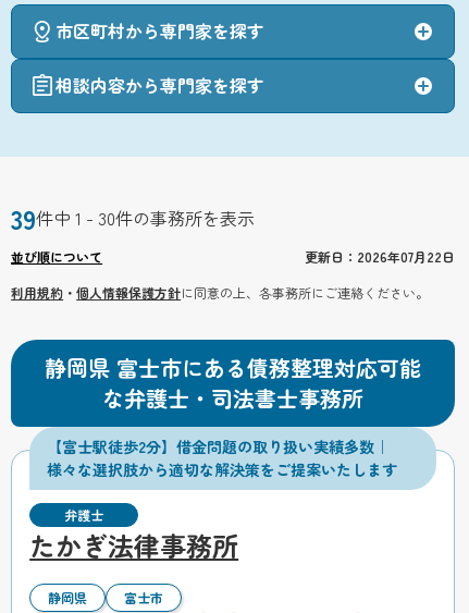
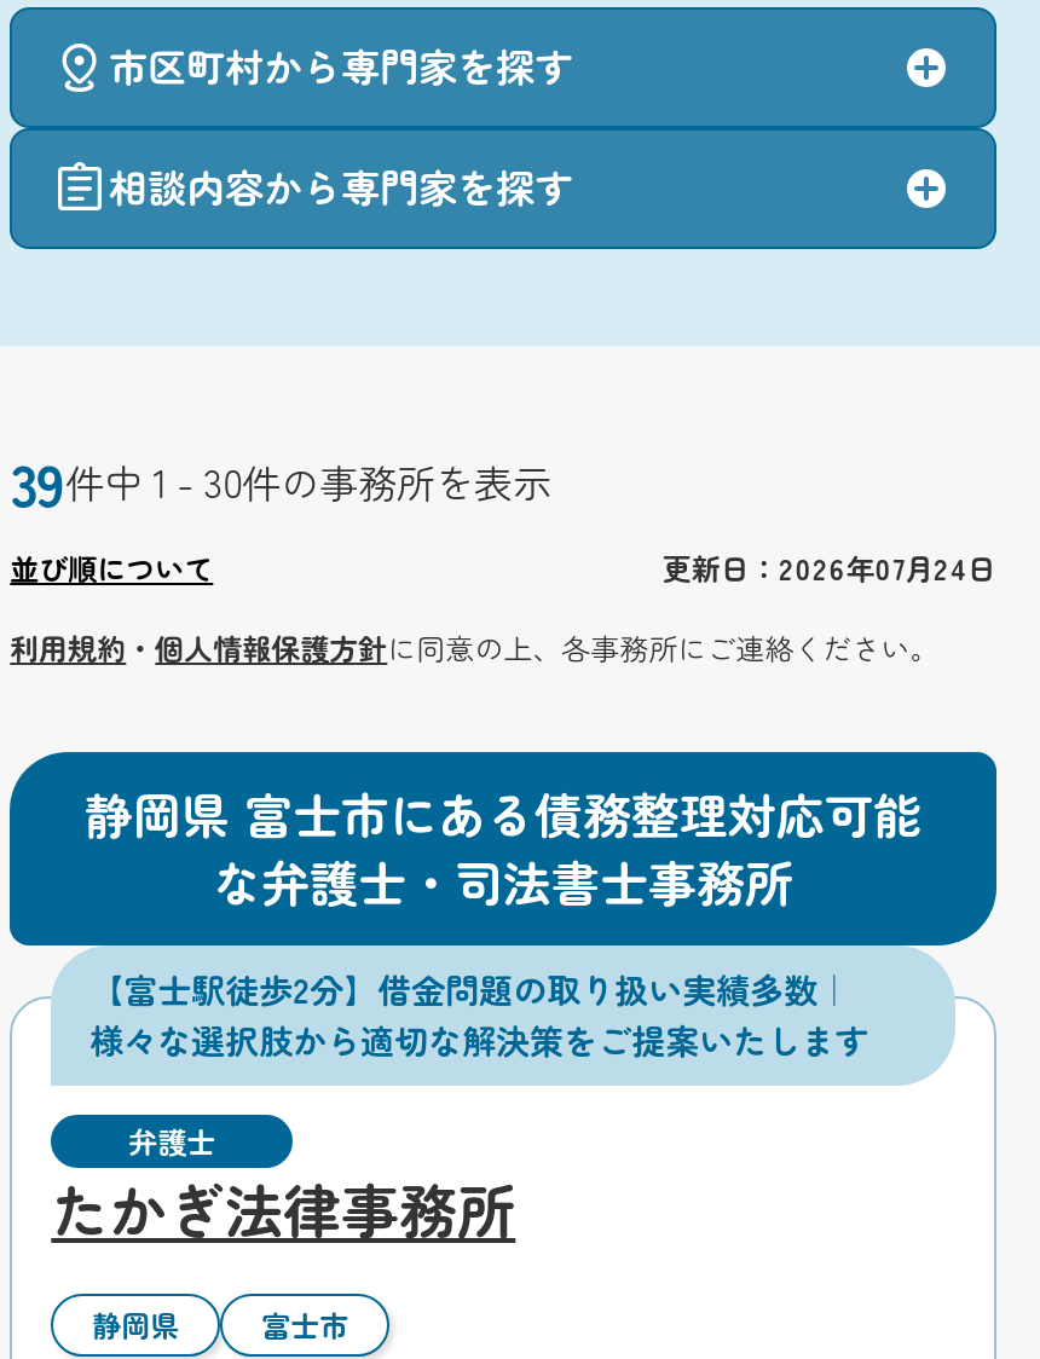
[304,247,455,266] 更新日：2026年07月22日 -> [662,546,996,587] 更新日：2026年07月24日

